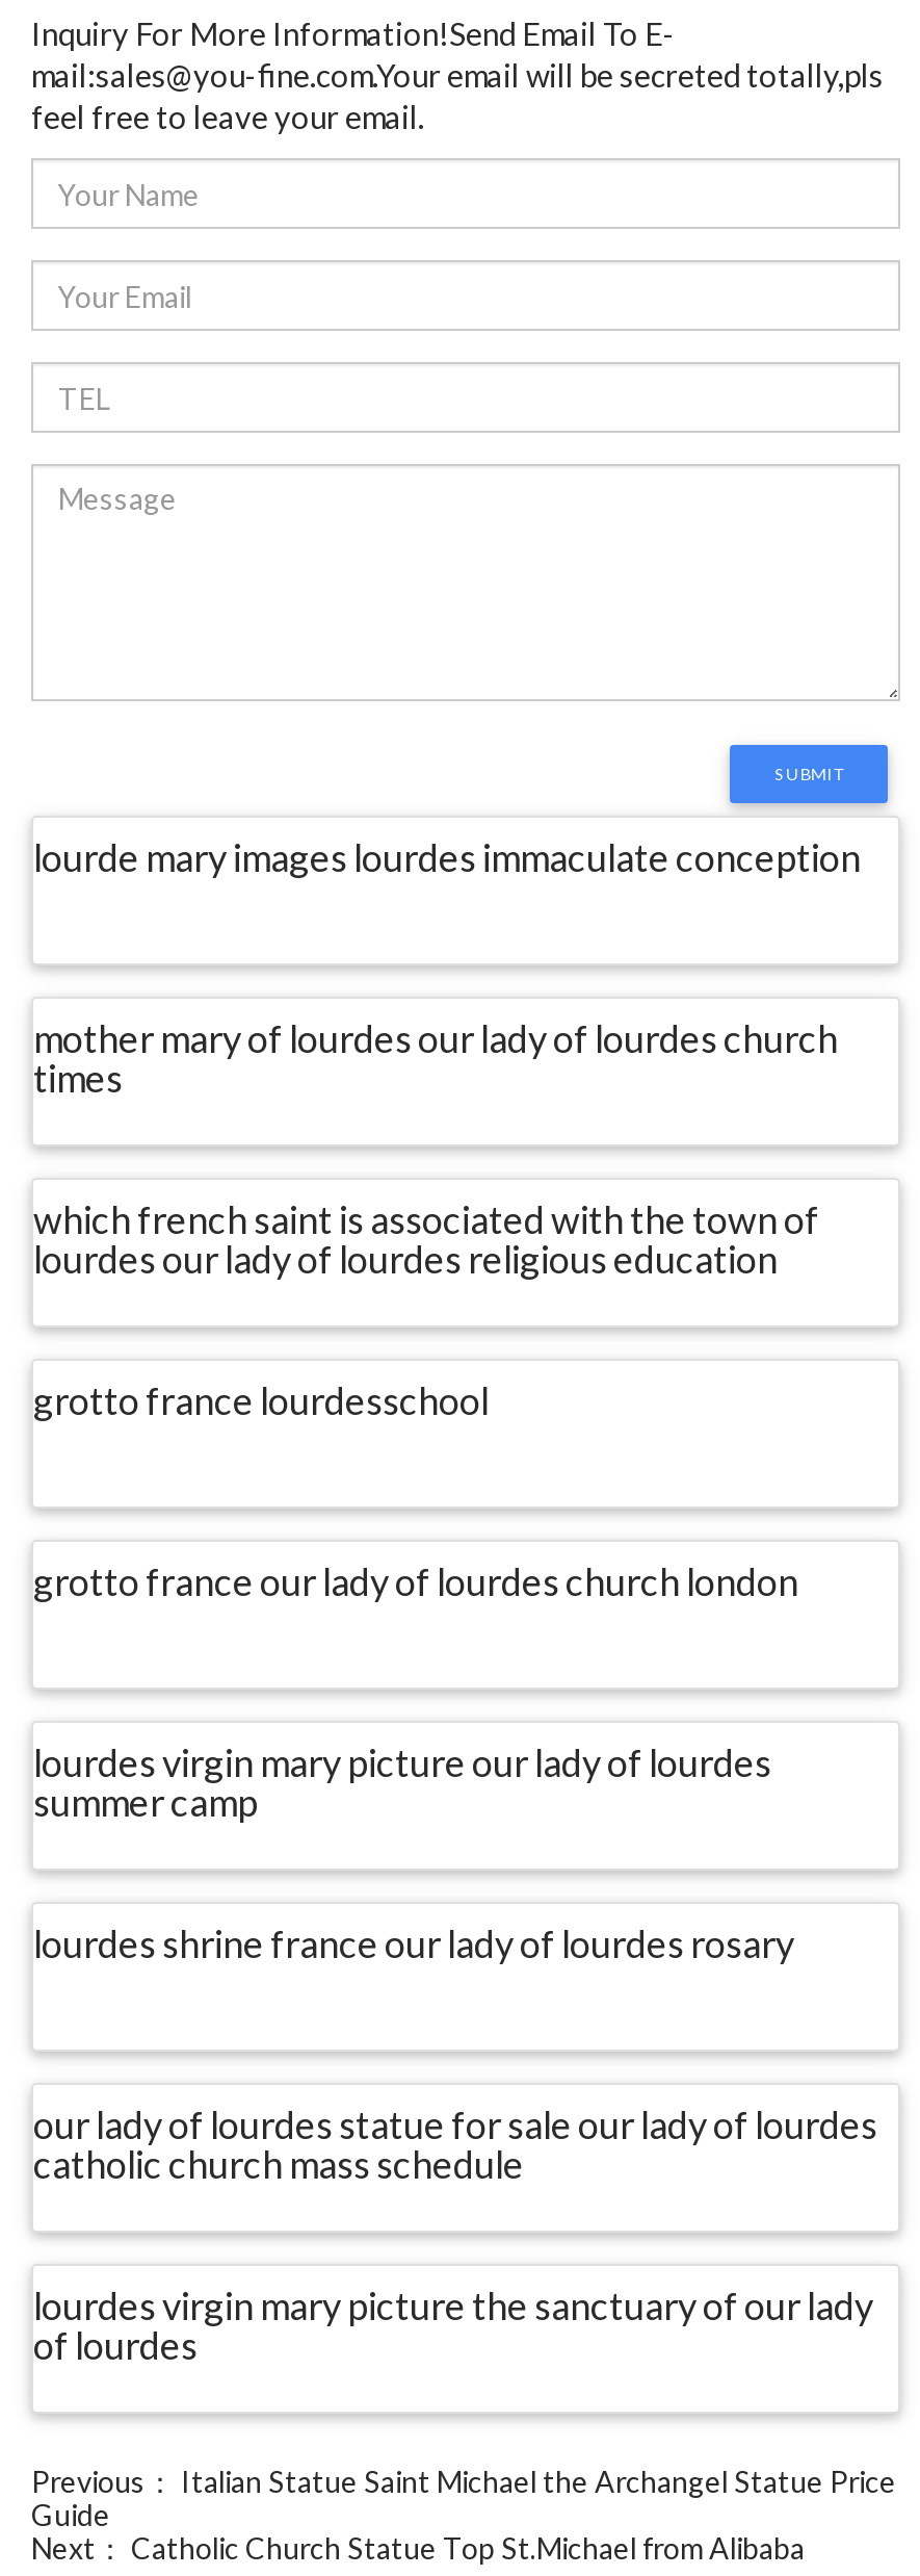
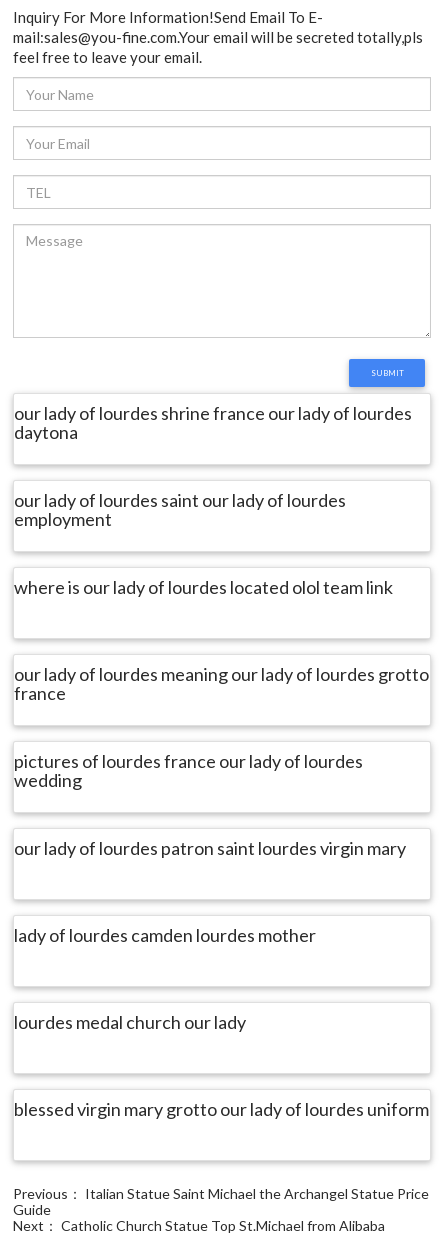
[33,835,861,880] lourde mary images lourdes immaculate conception -> [14,402,412,443] our lady of lourdes shrine france our lady of lourdes | daytona
[33,1016,838,1101] mother mary of lourdes our lady of lourdes church | times -> [14,489,346,530] our lady of lourdes saint our lady of lourdes | employment
[33,1197,819,1282] which french saint is associated with the town of | lourdes our lady of lourdes religious education -> [14,576,393,598] where is our lady of lourdes located olol team link
[33,1378,489,1423] grotto france lourdesschool -> [14,663,429,704] our lady of lourdes meaning our lady of lourdes grotto | france
[33,1559,798,1604] grotto france our lady of lourdes church london -> [14,750,363,791] pictures of lourdes france our lady of lourdes | wedding
[33,1740,771,1825] lourdes virgin mary picture our lady of lourdes | summer camp -> [14,837,406,859] our lady of lourdes patron saint lourdes virgin mary
[33,1921,794,1967] lourdes shrine france our lady of lourdes rosary -> [14,924,316,946] lady of lourdes camden lourdes mother
[33,2102,877,2187] our lady of lourdes statue for sale our lady of lourdes | catholic church mass schedule -> [14,1011,246,1033] lourdes medal church our lady
[33,2283,873,2368] lourdes virgin mary picture the sanctuary of our lady | of lourdes -> [14,1098,429,1120] blessed virgin mary grotto our lady of lourdes uniform

